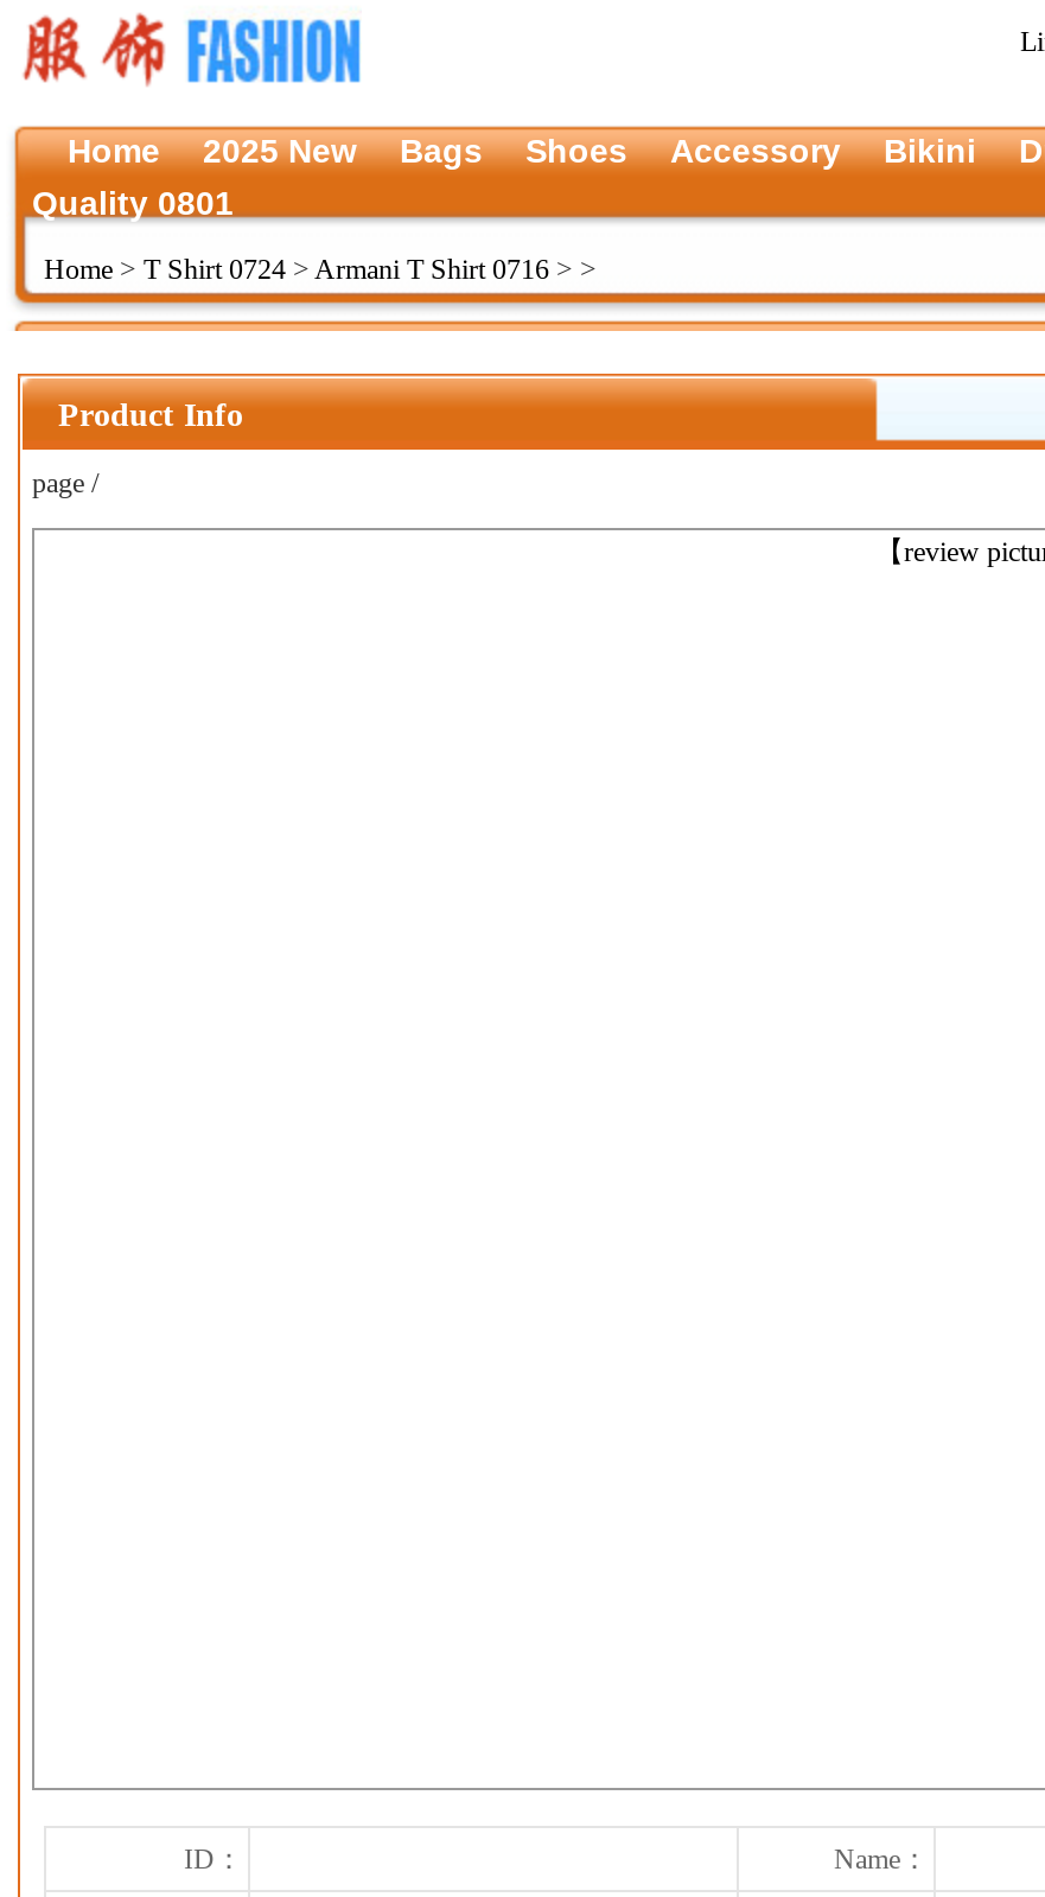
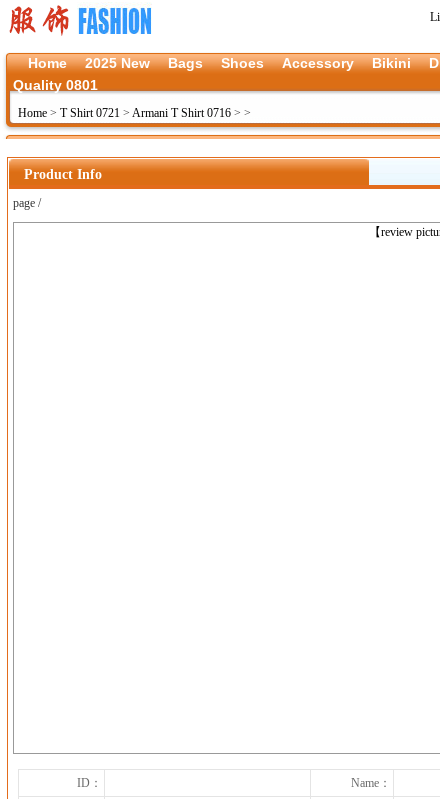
[44,253,597,286] Home > T Shirt 0724 > Armani T Shirt 0716 > > -> [18,106,251,120] Home > T Shirt 0721 > Armani T Shirt 0716 > >

